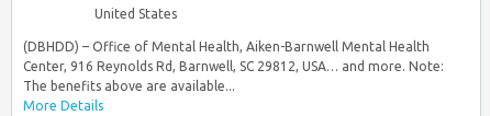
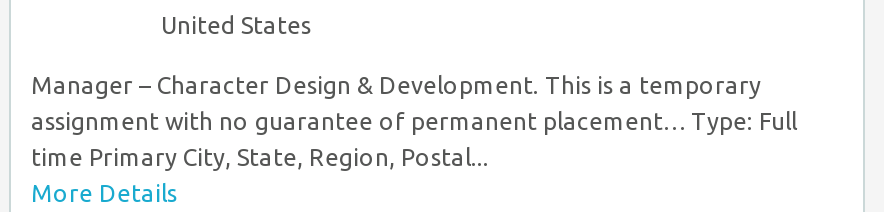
[23,39,444,93] (DBHDD) – Office of Mental Health, Aiken-Barnwell Mental Health | Center, 916 Reynolds Rd, Barnwell, SC 29812, USA… and more. Note: | The benefits above are available... -> [31,72,797,170] Manager – Character Design & Development. This is a temporary | assignment with no guarantee of permanent placement… Type: Full | time Primary City, State, Region, Postal...

